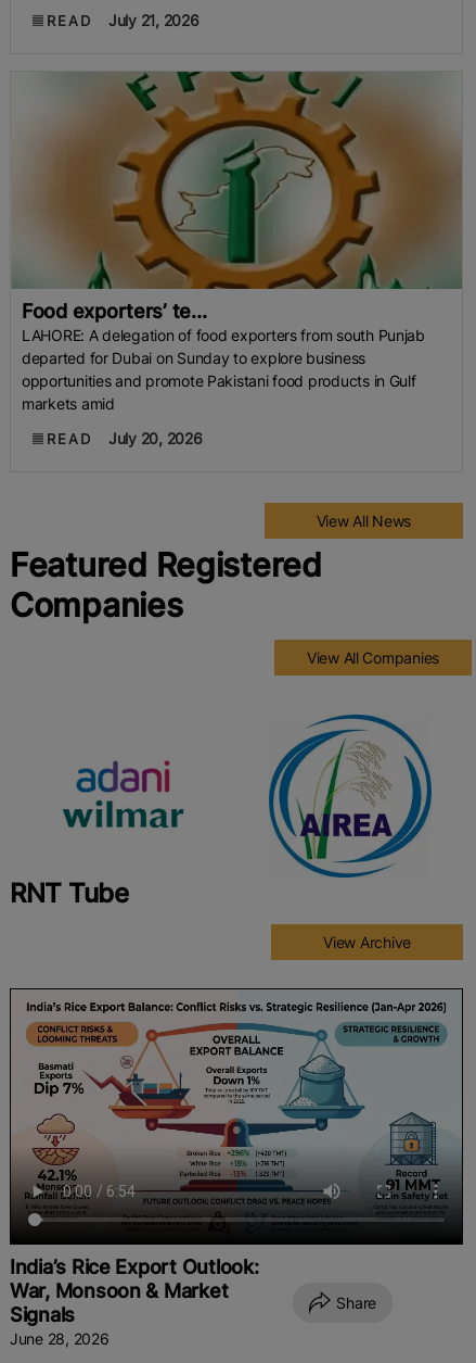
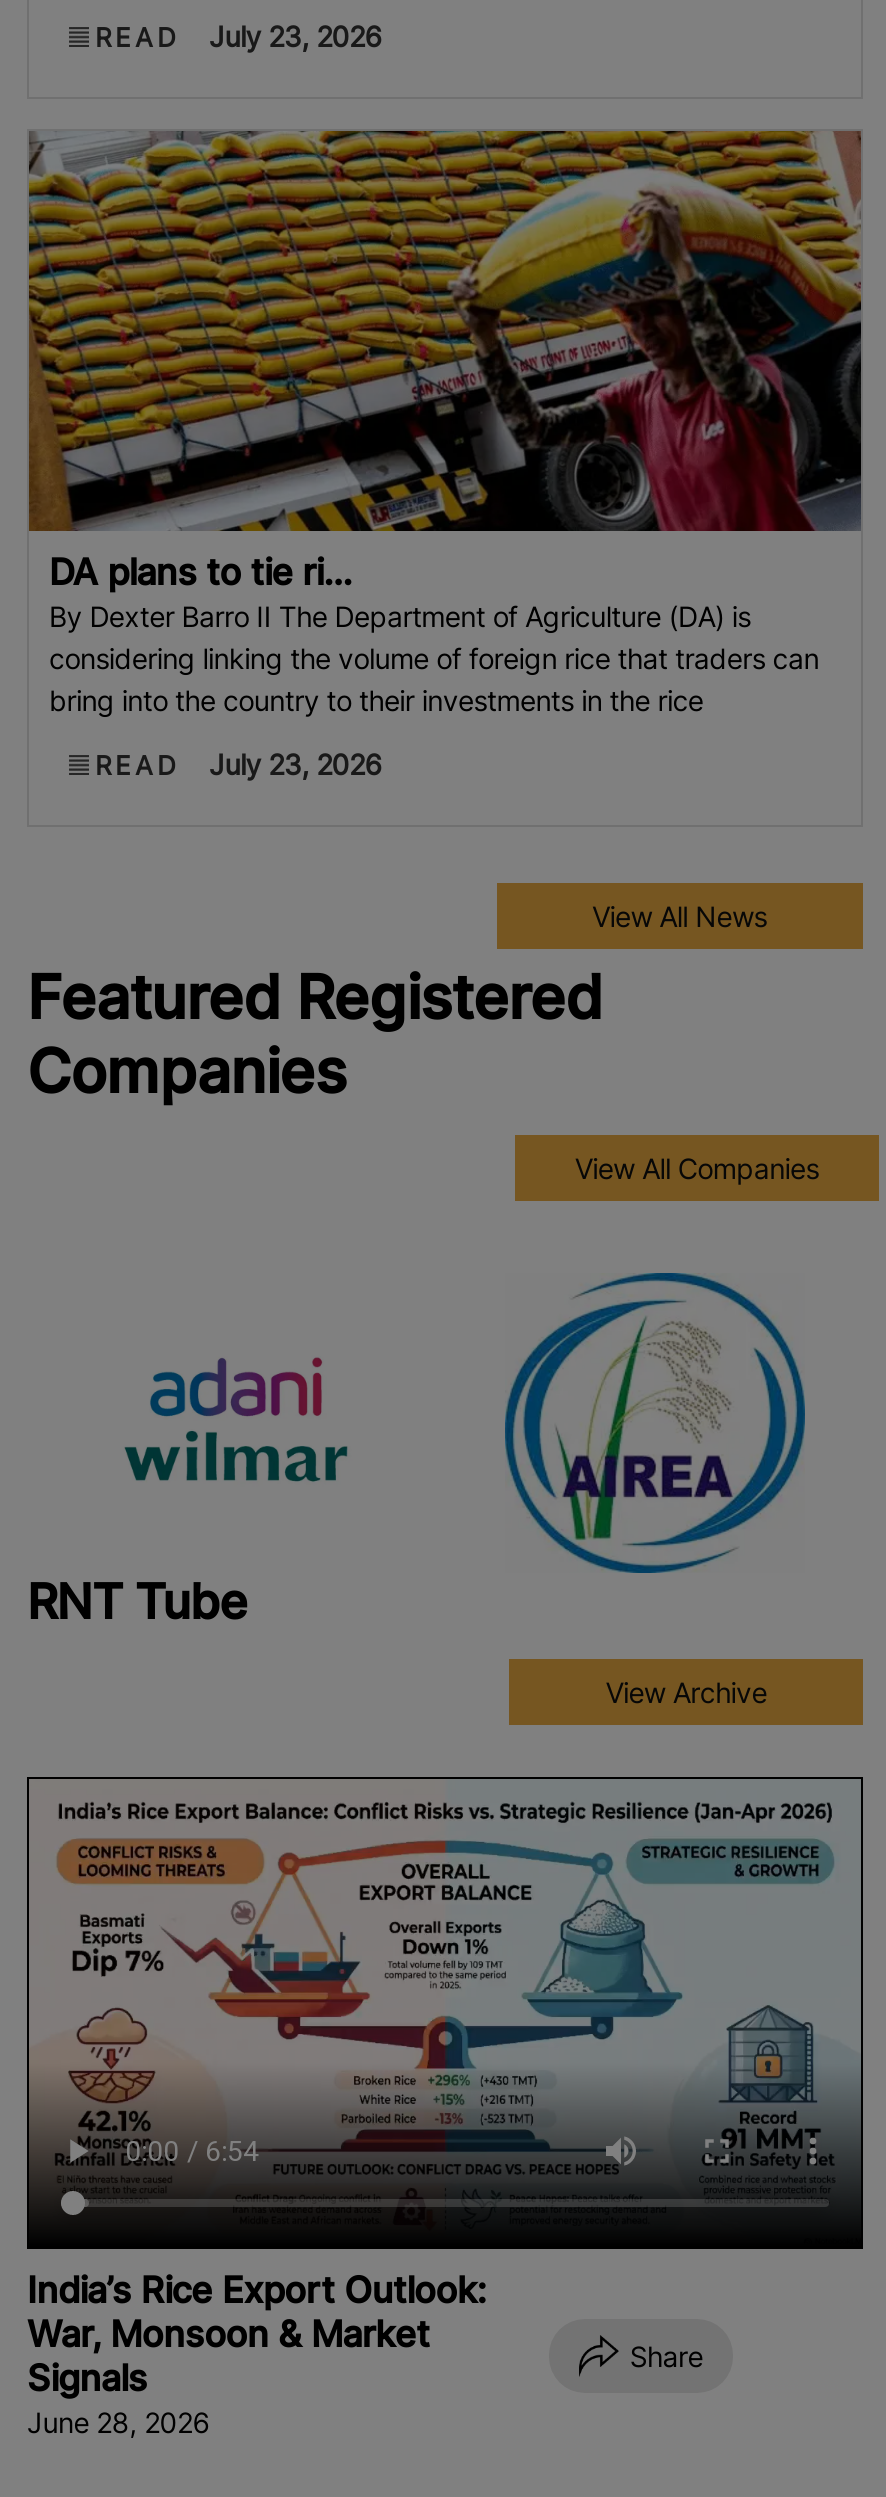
[47,10,199,29] READ July 21, 2026 -> [95,18,382,52] READ July 23, 2026
[11,71,462,412] [image] | Food exporters’ te... | LAHORE: A delegation of food exporters from south Punjab | departed for Dubai on Sunday to explore business | opportunities and promote Pakistani food products in Gulf | markets amid -> [27,129,863,716] [image] | DA plans to tie ri... | By Dexter Barro II The Department of Agriculture (DA) is | considering linking the volume of foreign rice that traders can | bring into the country to their investments in the rice
[47,429,202,447] READ July 20, 2026 -> [95,746,382,780] READ July 23, 2026

